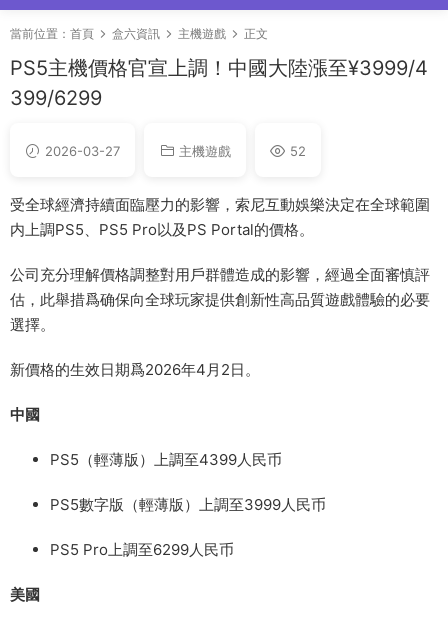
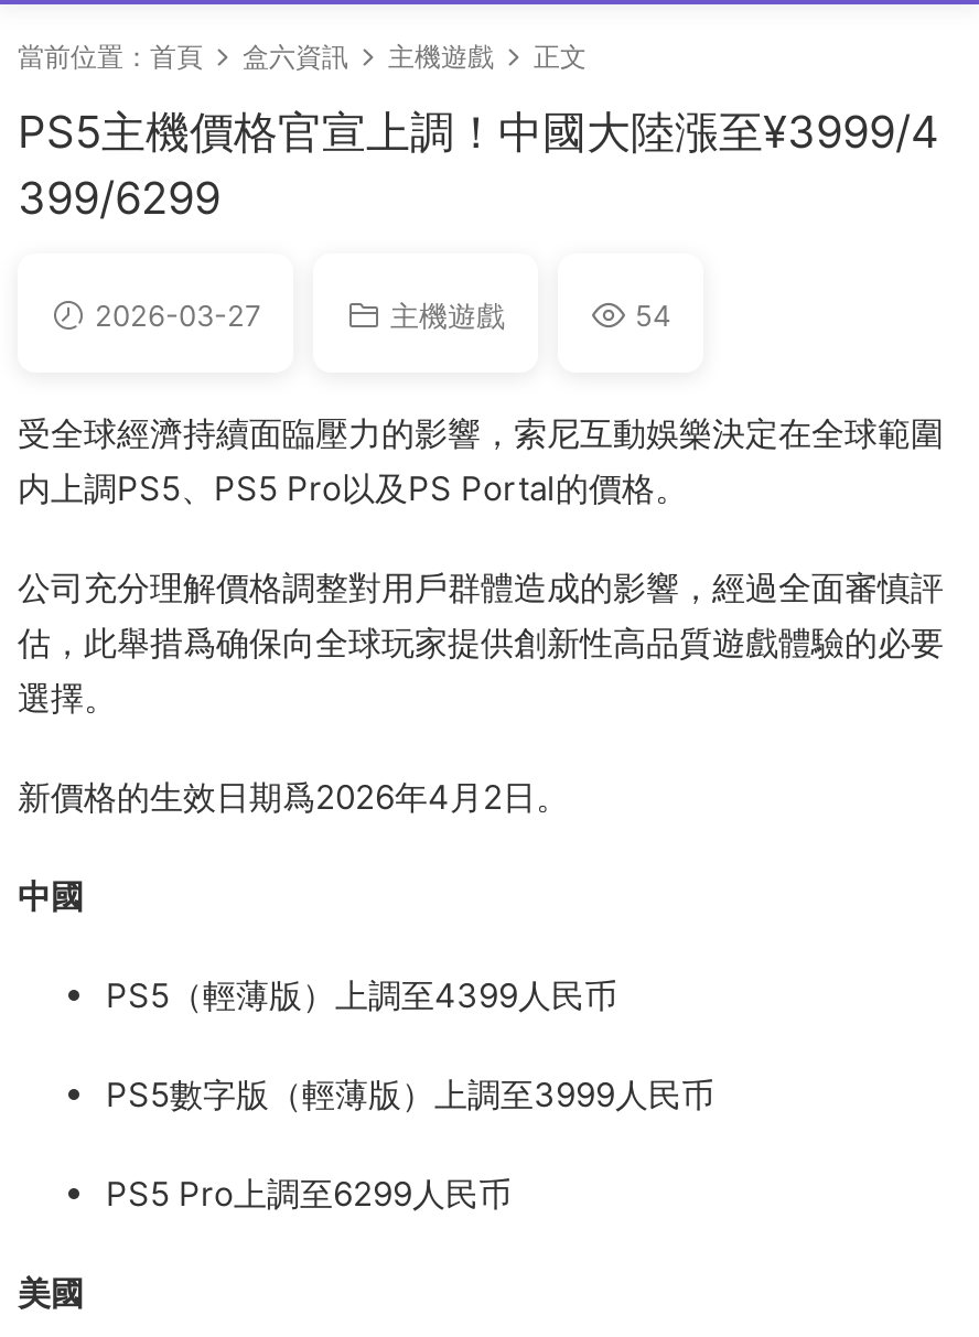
[286,143,306,159] 52 -> [626,298,670,333] 54

